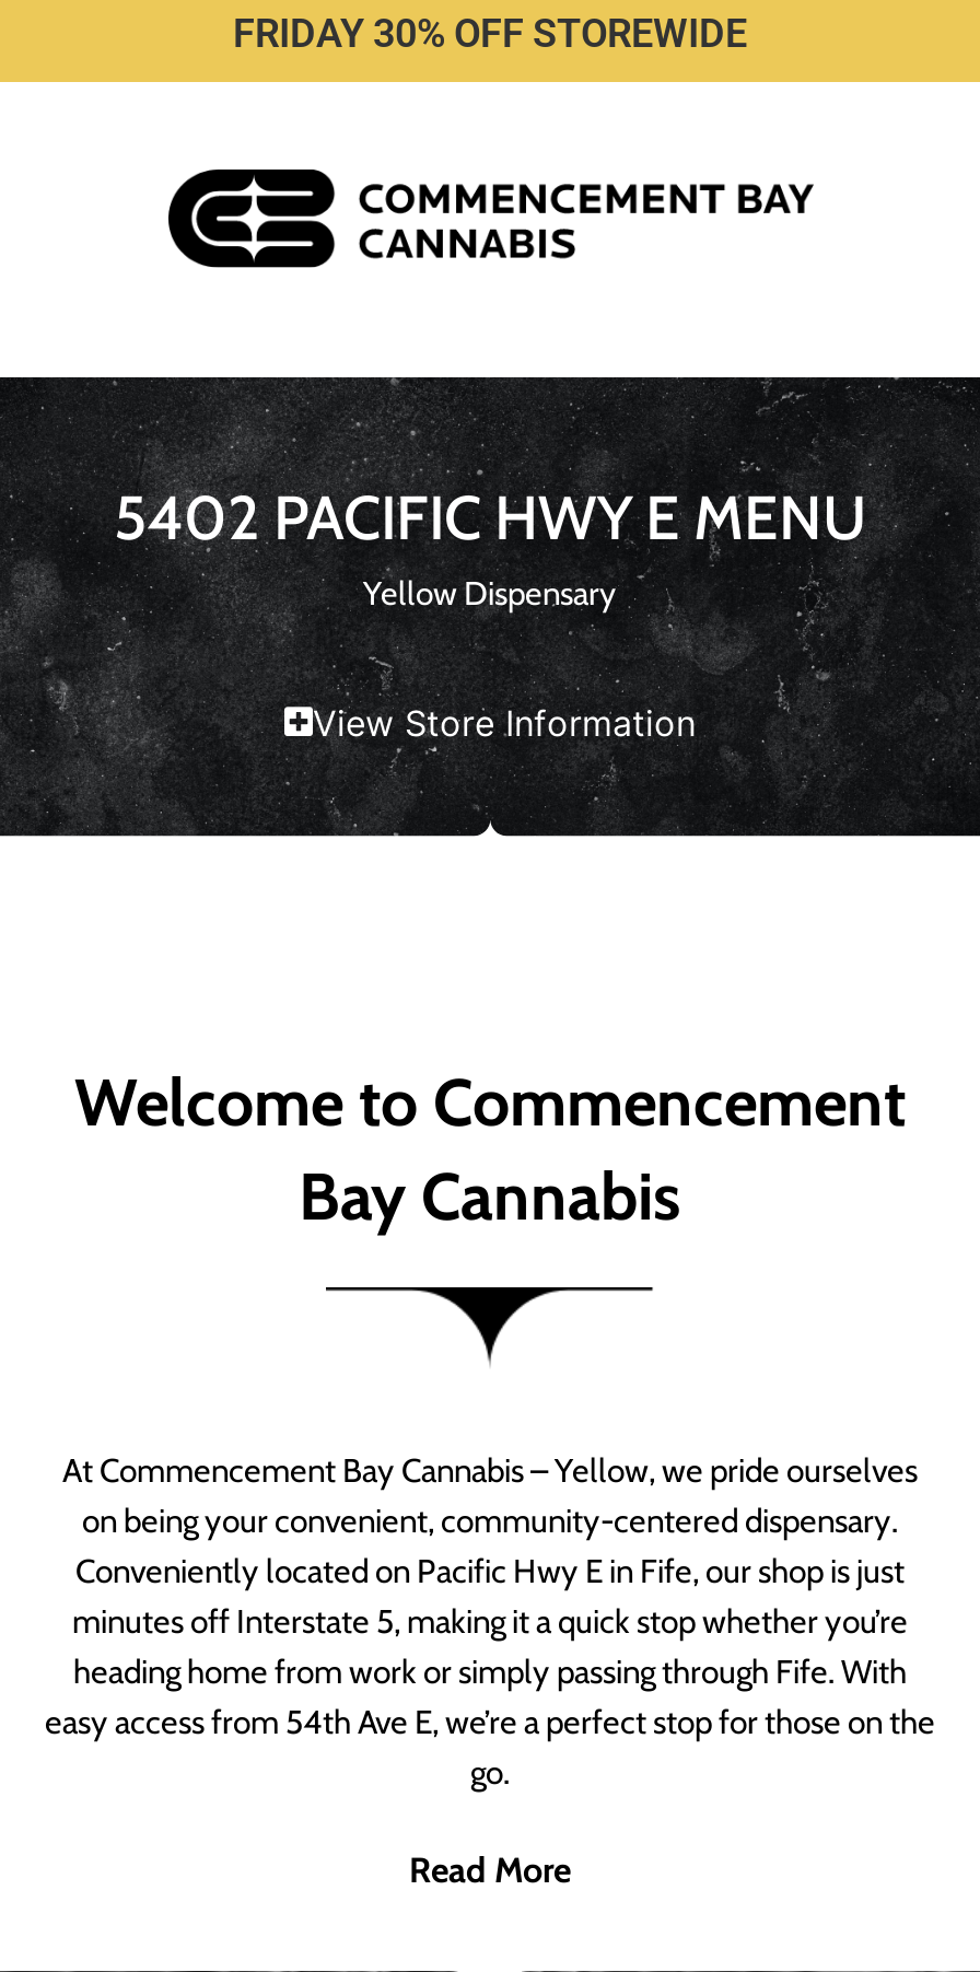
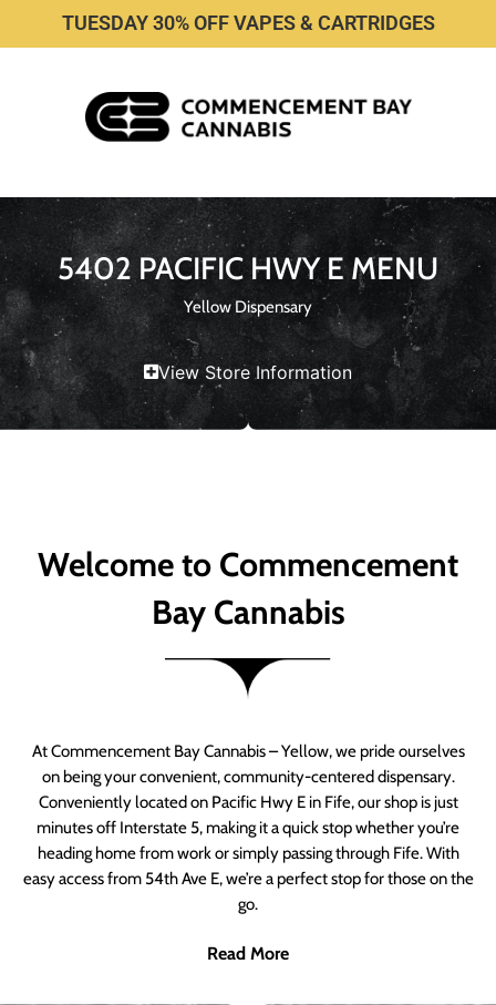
[233,10,747,56] FRIDAY 30% OFF STOREWIDE -> [61,11,435,34] TUESDAY 30% OFF VAPES & CARTRIDGES

